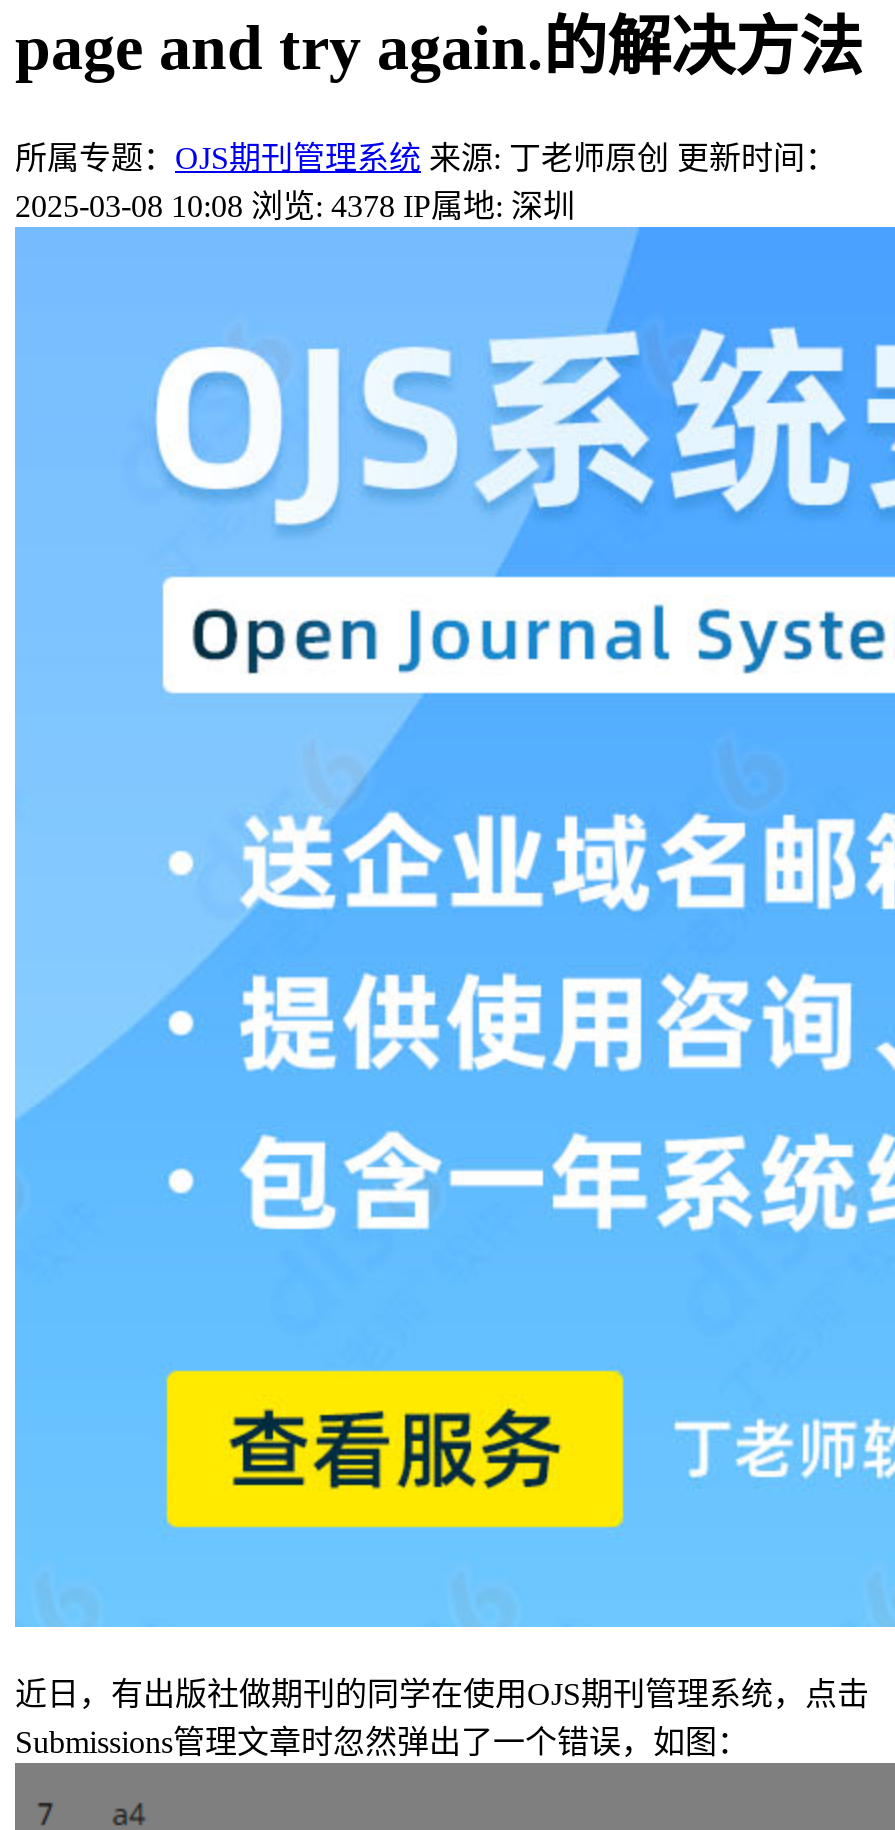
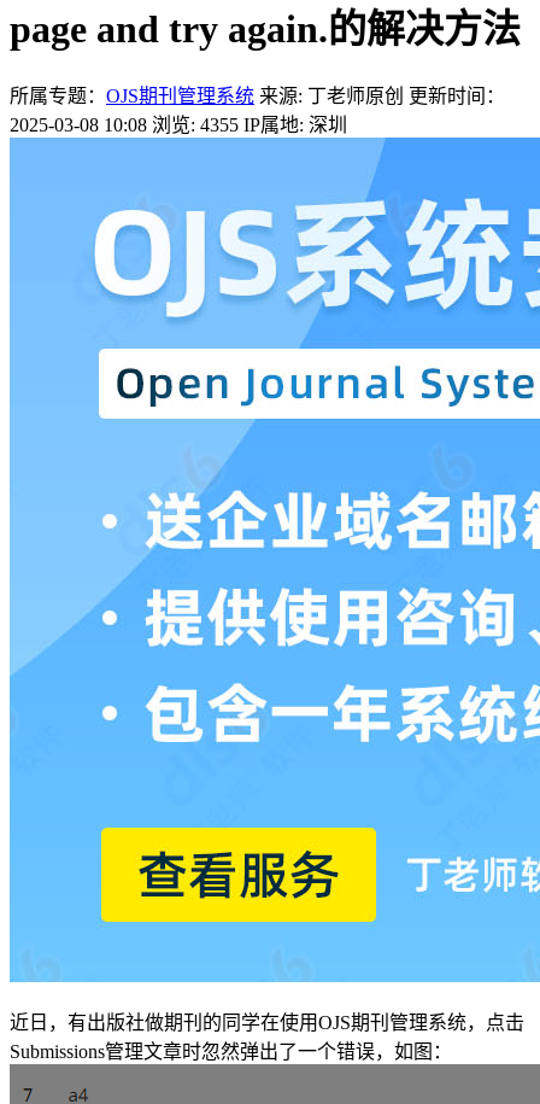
[15,189,575,223] 2025-03-08 10:08 浏览: 4378 IP属地: 深圳 -> [10,114,347,135] 2025-03-08 10:08 浏览: 4355 IP属地: 深圳

